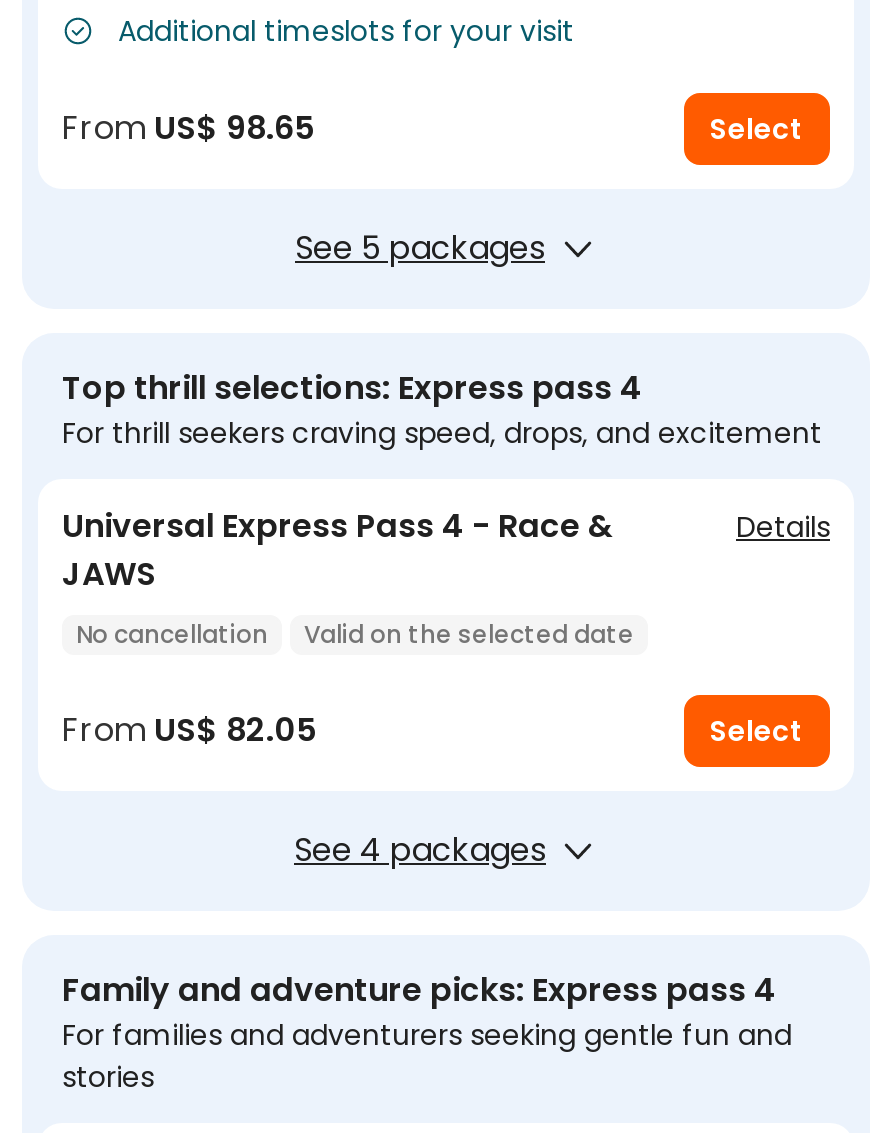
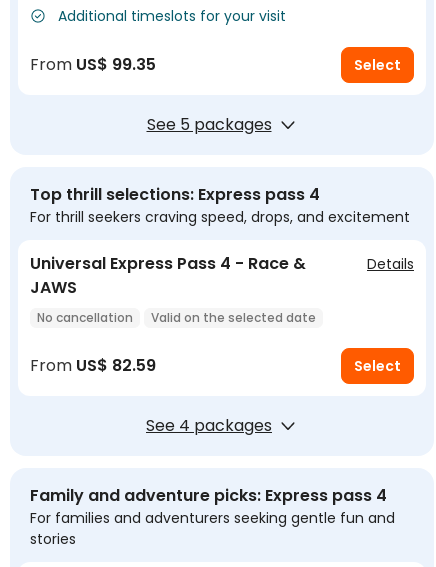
[62,106,314,152] From US$ 98.65 -> [30,53,156,76] From US$ 99.35
[62,708,316,754] From US$ 82.05 -> [30,354,156,377] From US$ 82.59

